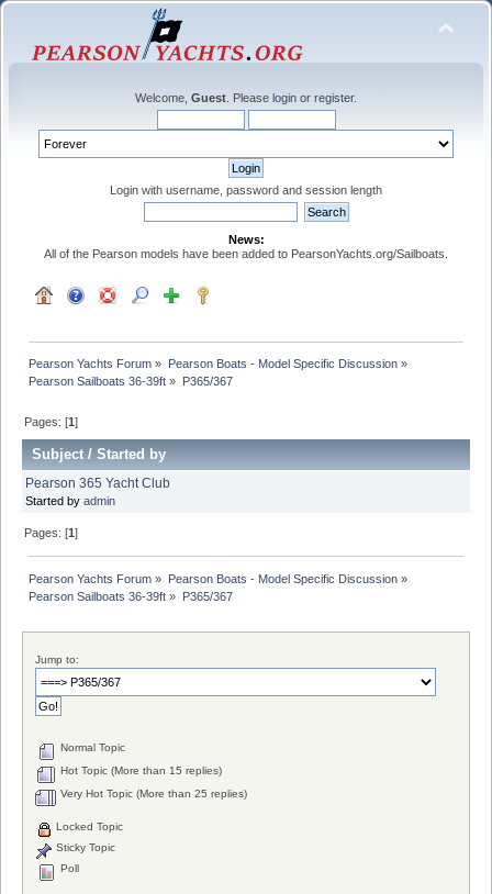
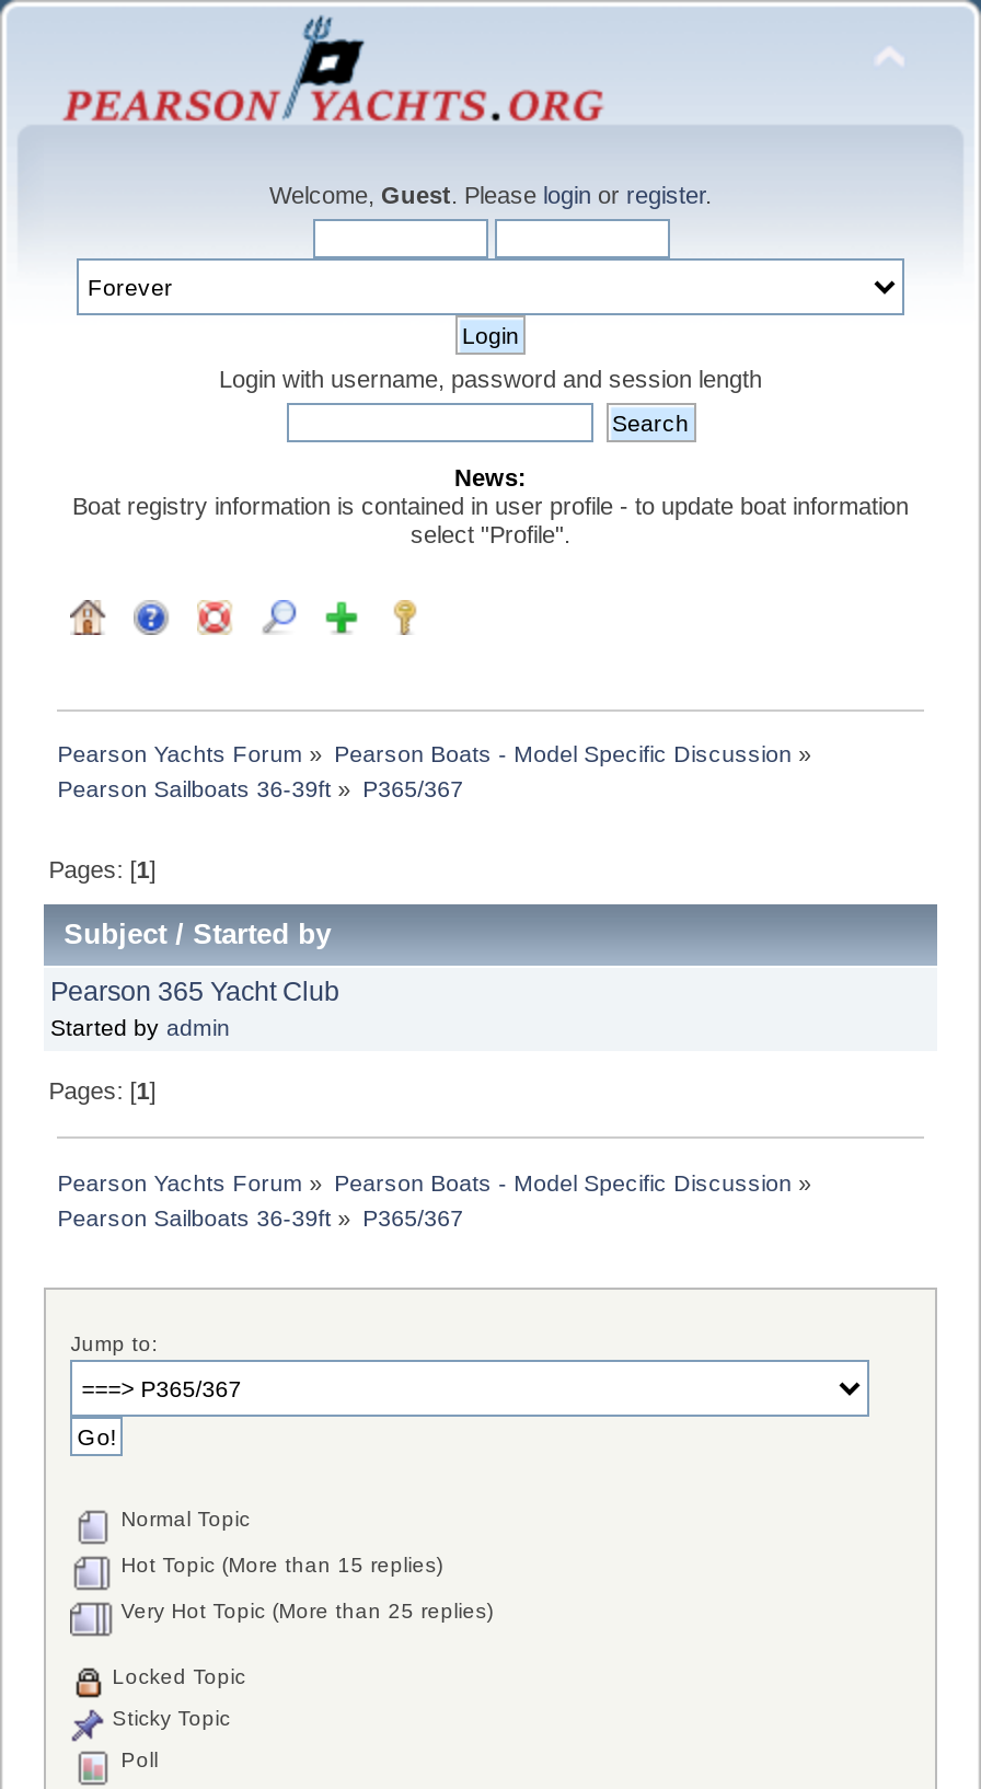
[44,247,448,260] All of the Pearson models have been added to PearsonYachts.org/Sailboats. -> [72,493,909,547] Boat registry information is contained in user profile - to update boat information | select "Profile".

